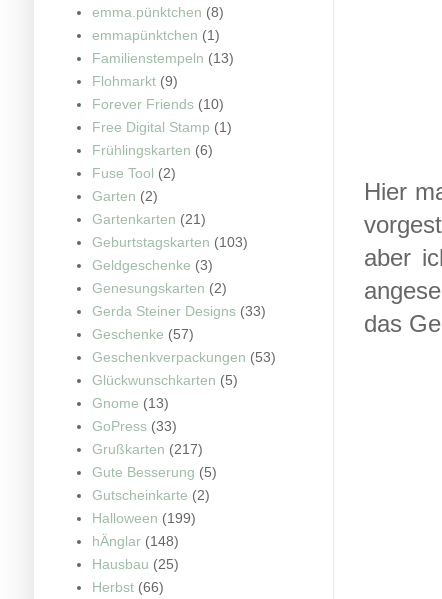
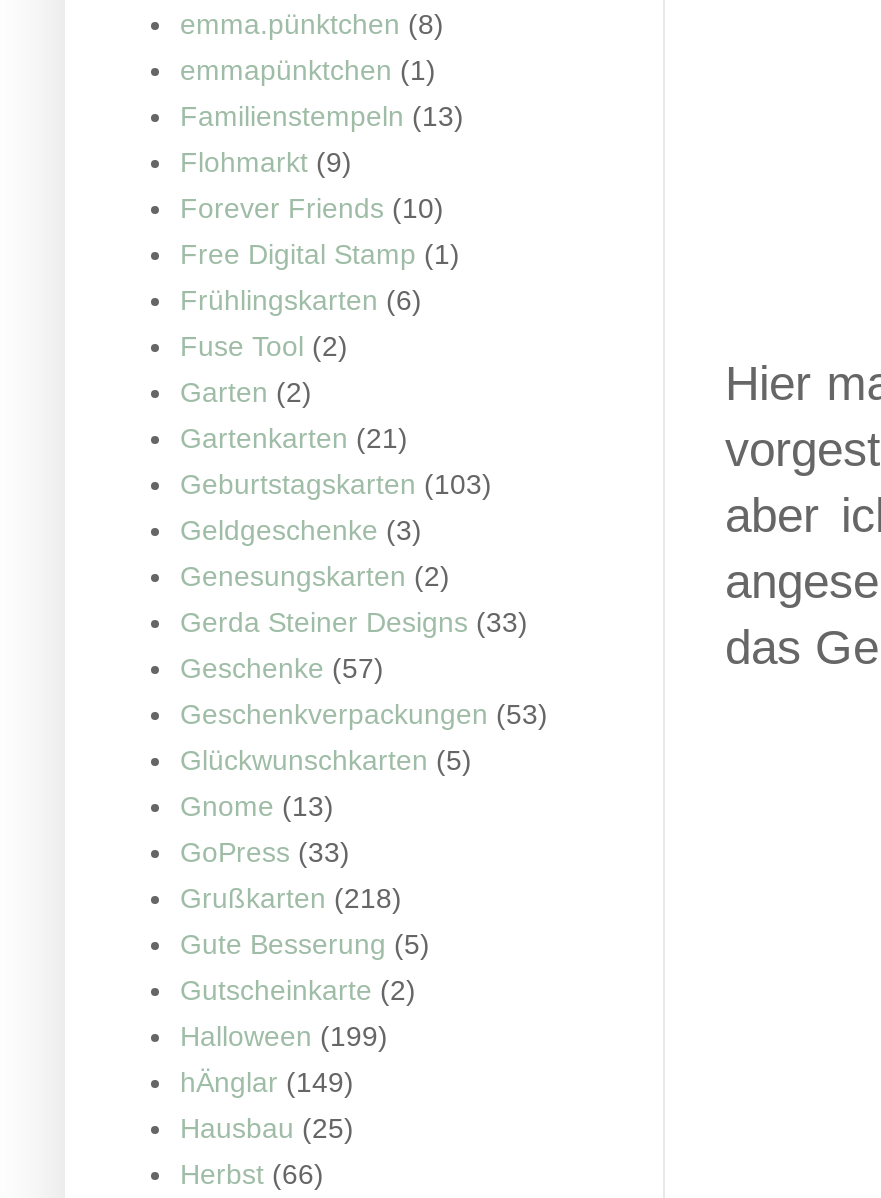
[91,441,202,457] Grußkarten (217) -> [180,882,402,914] Grußkarten (218)
[91,533,178,549] hÄnglar (148) -> [180,1066,354,1098] hÄnglar (149)

